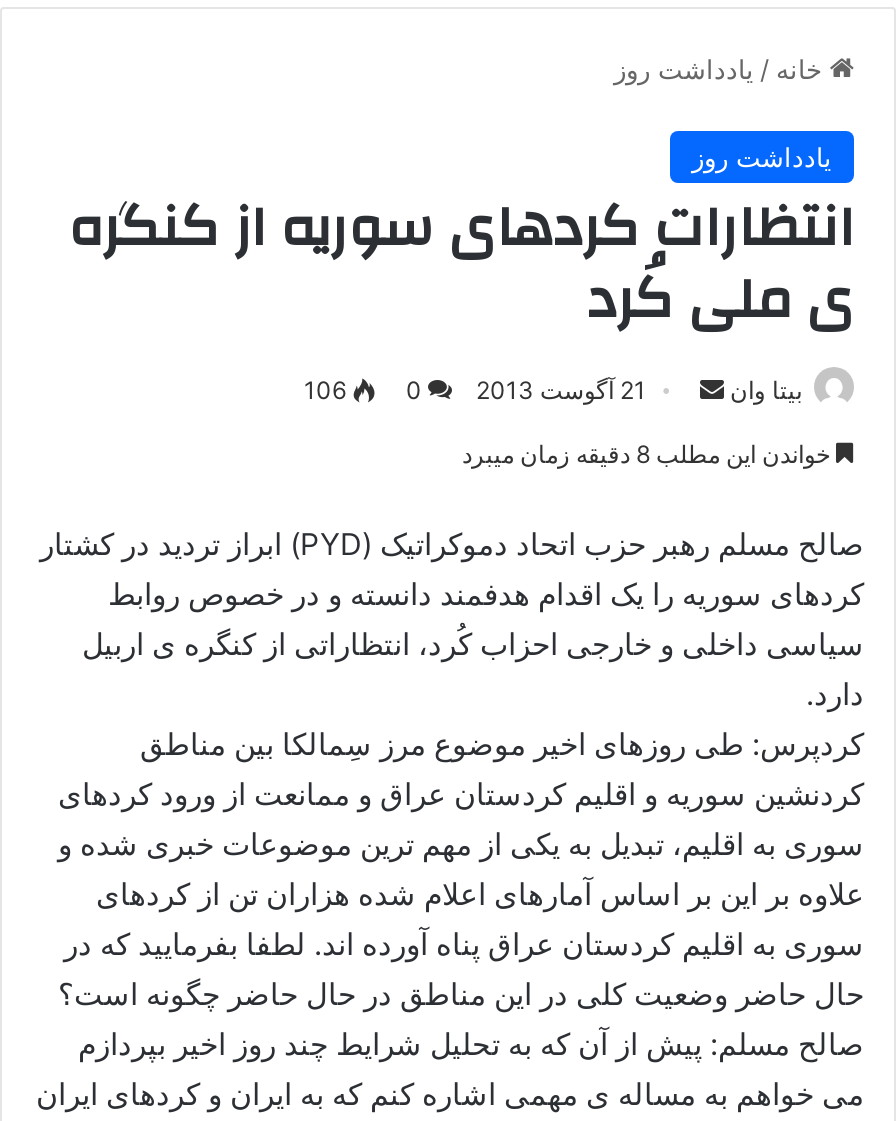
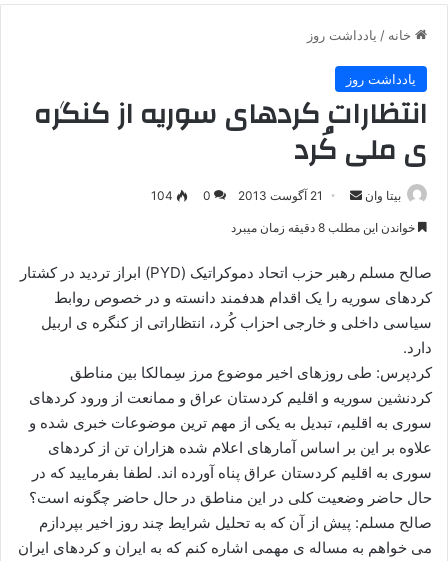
[304,375,422,405] 106 0 -> [151,188,211,203] 104 0

